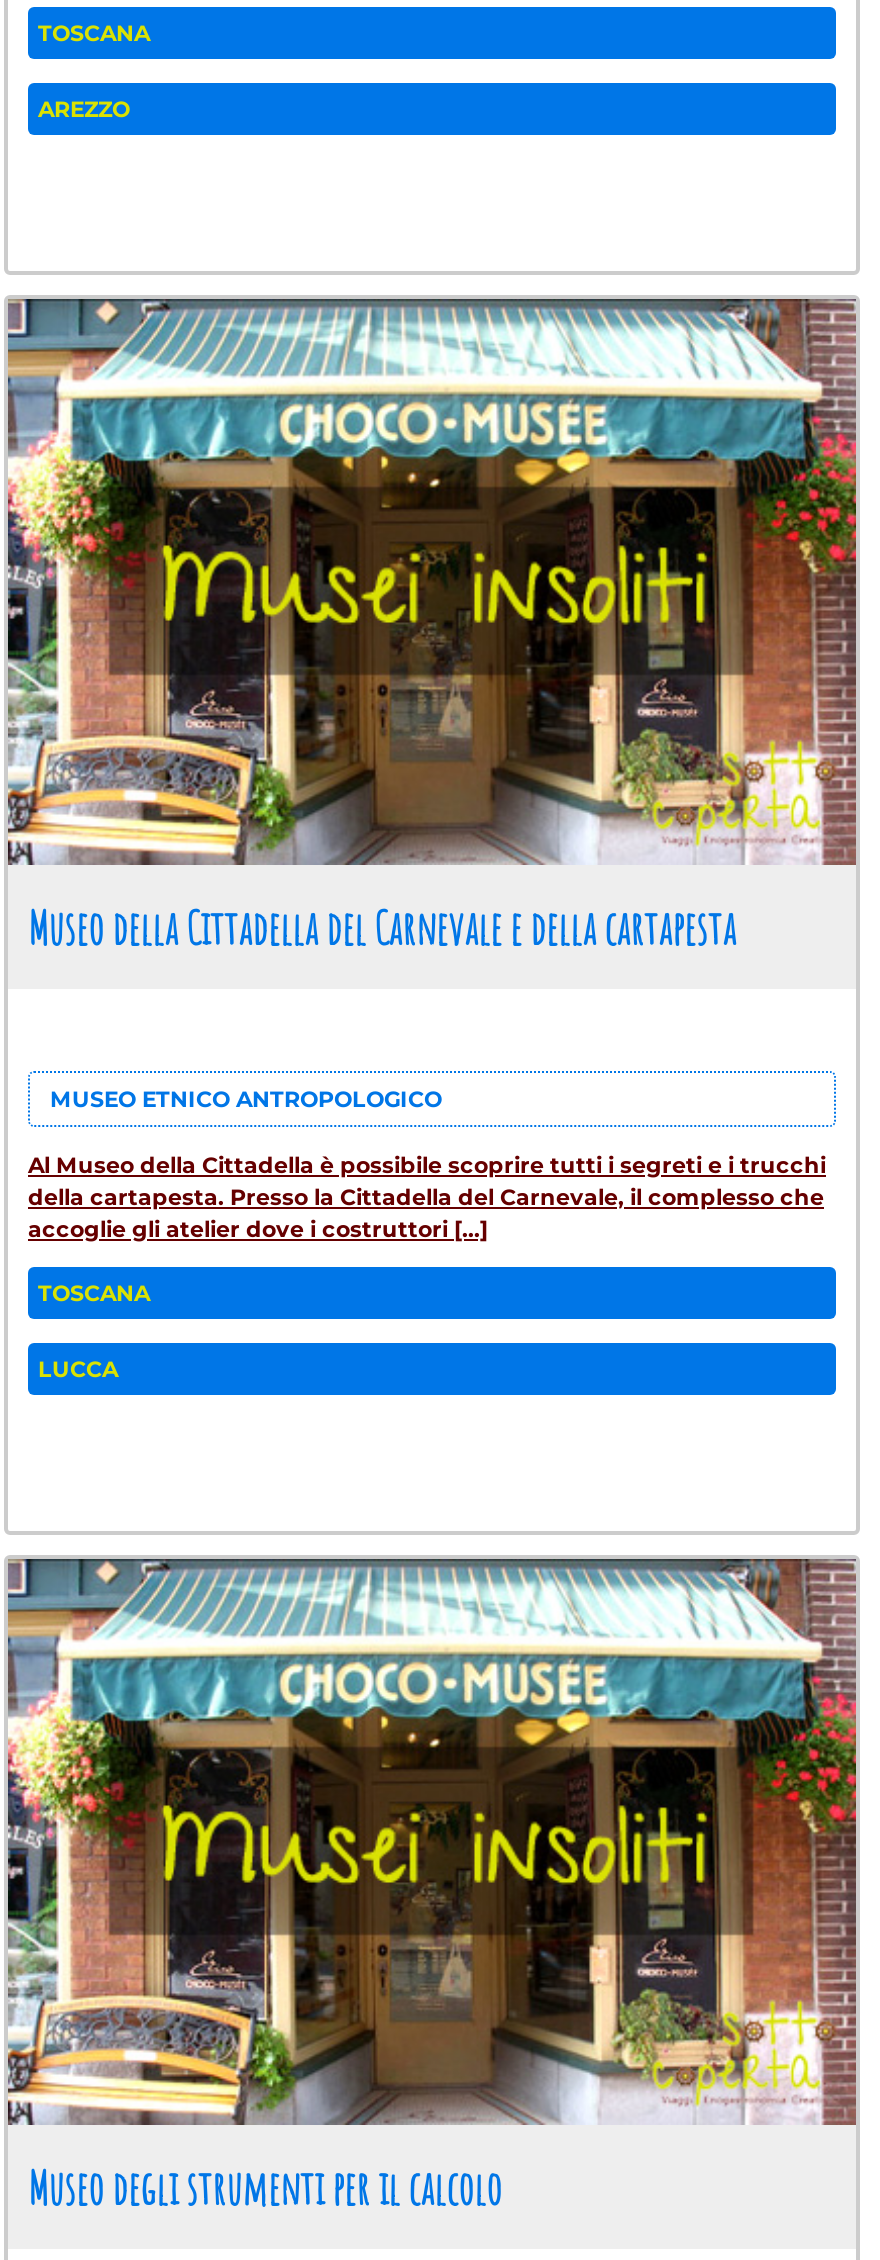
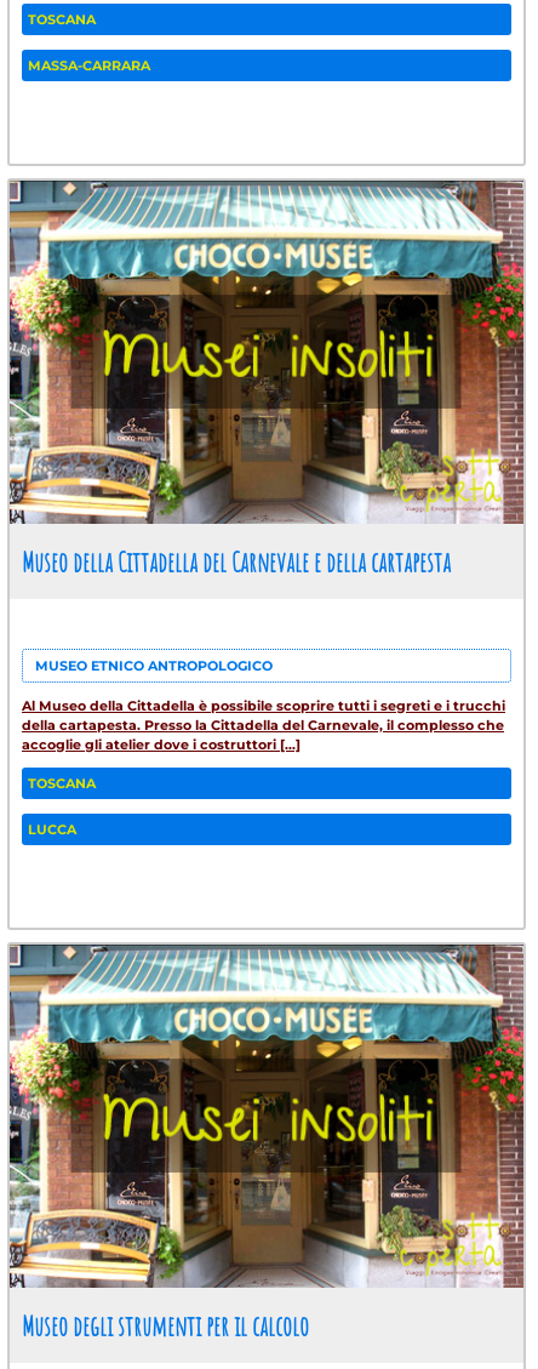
[38,94,130,122] AREZZO -> [28,57,150,73] MASSA-CARRARA

